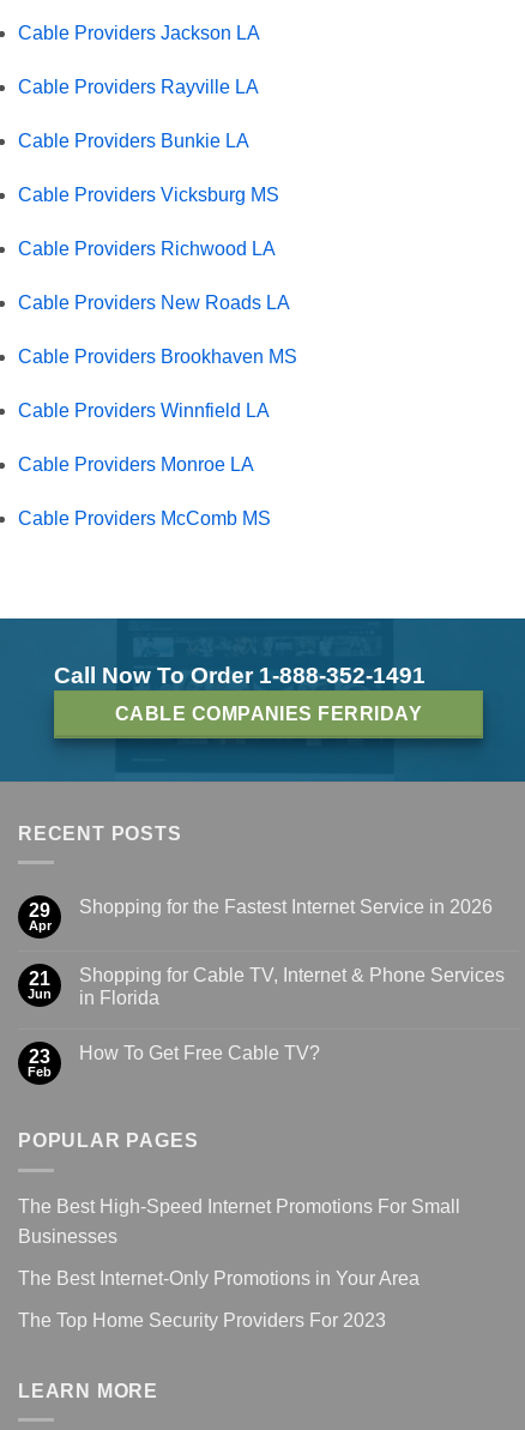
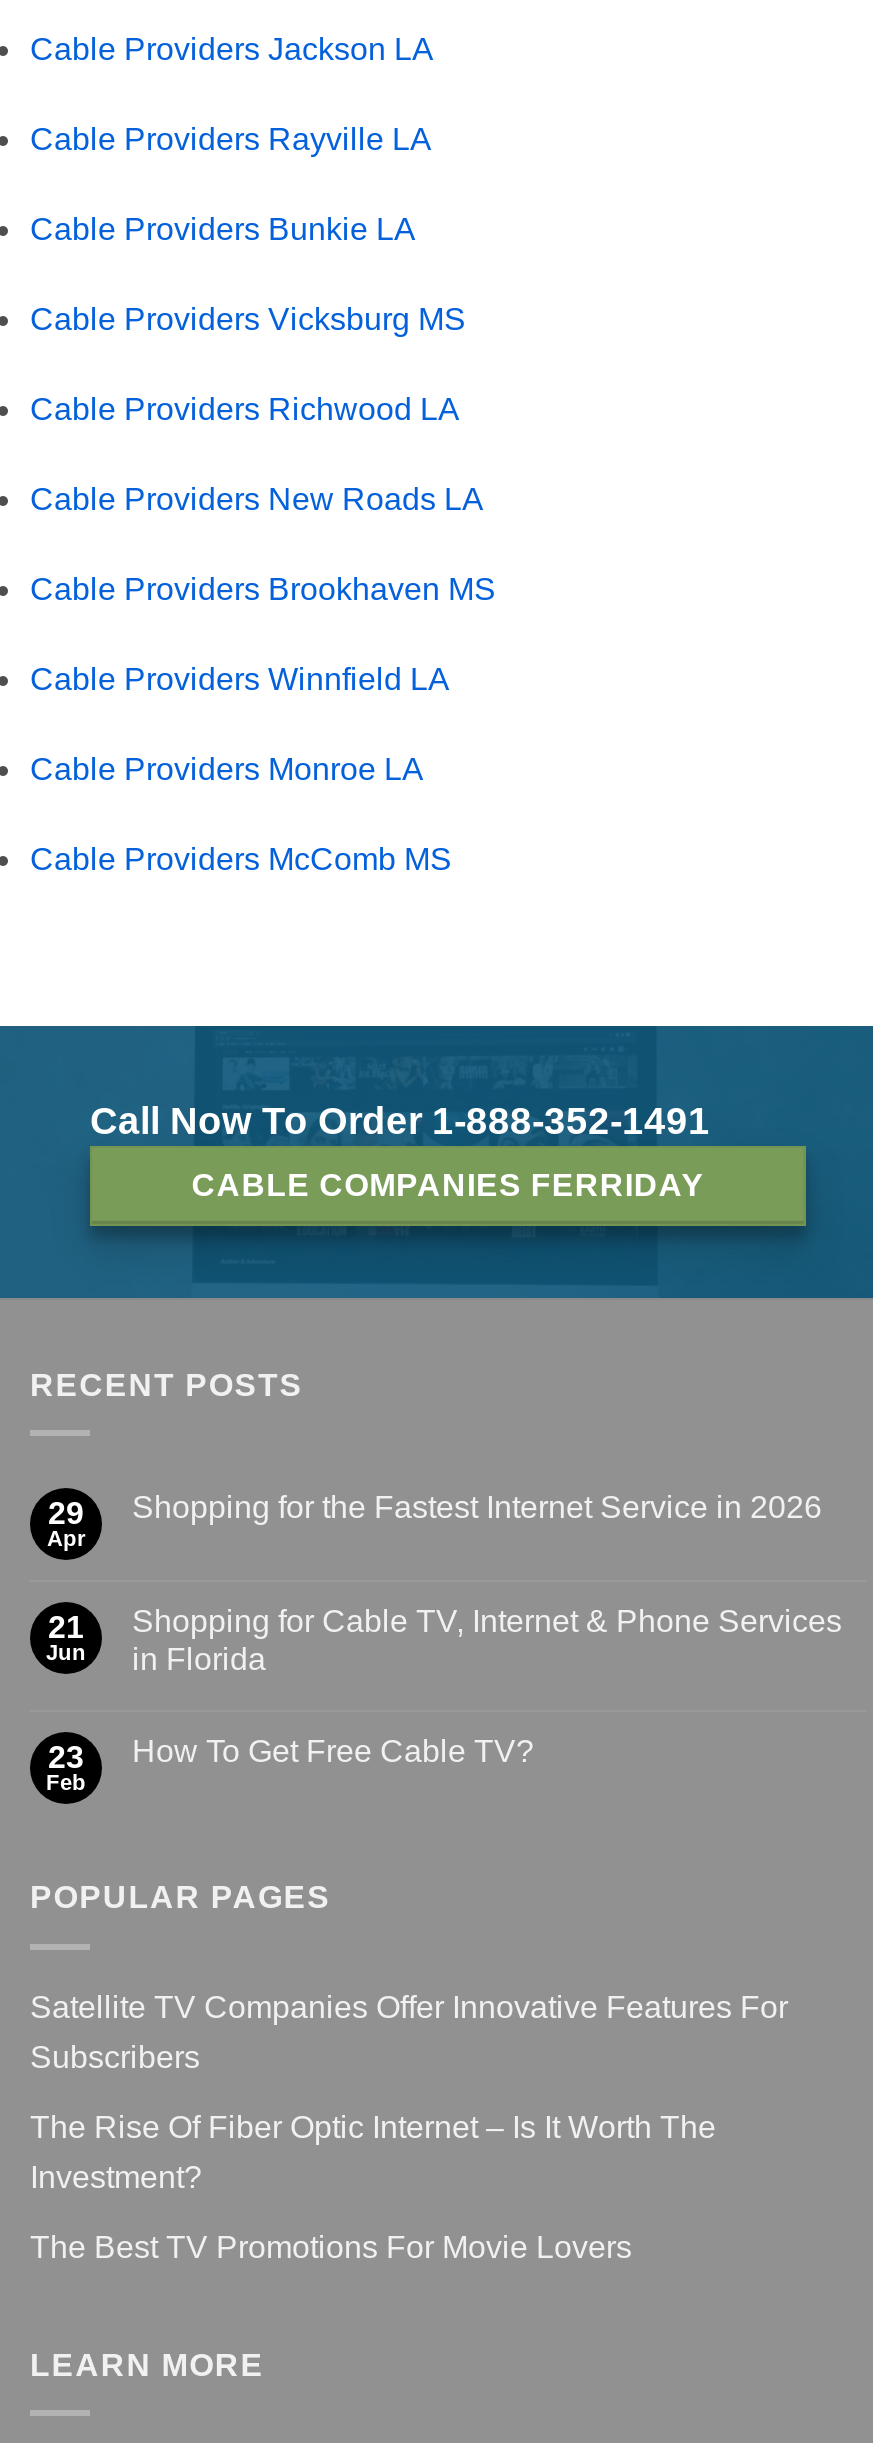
[18,1196,460,1330] The Best High-Speed Internet Promotions For Small | Businesses | The Best Internet-Only Promotions in Your Area | The Top Home Security Providers For 2023 -> [30,1989,788,2263] Satellite TV Companies Offer Innovative Features For | Subscribers | The Rise Of Fiber Optic Internet – Is It Worth The | Investment? | The Best TV Promotions For Movie Lovers

